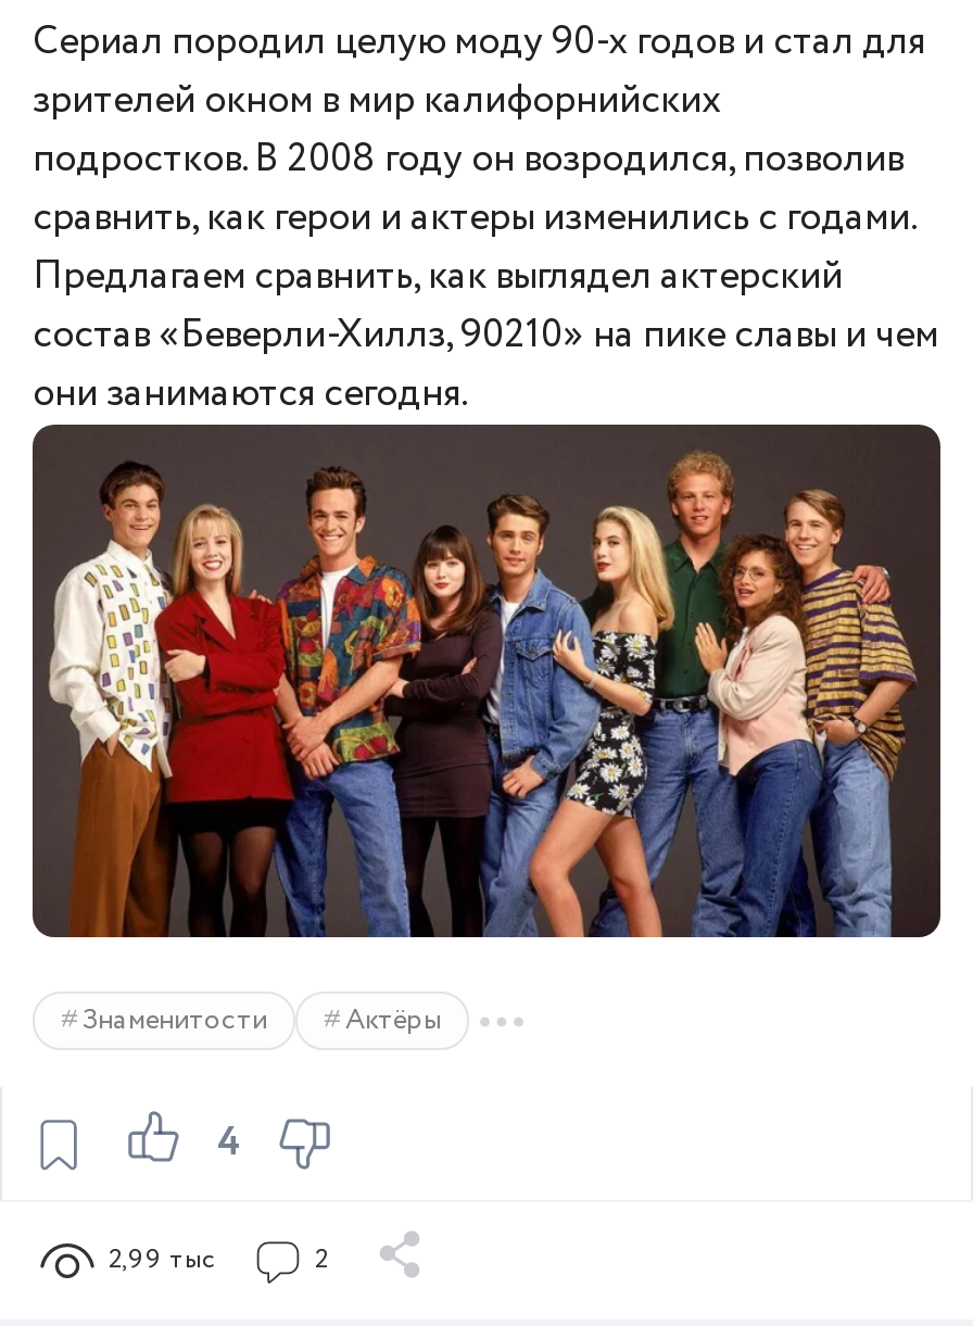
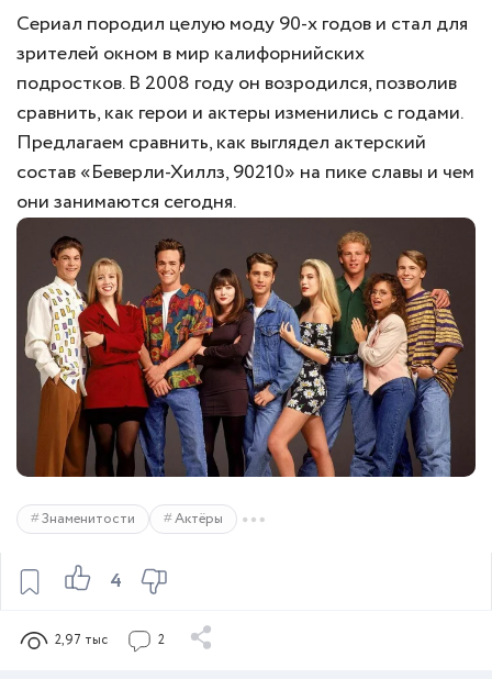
[109,1242,215,1278] 2,99 тыс -> [55,631,108,649] 2,97 тыс

